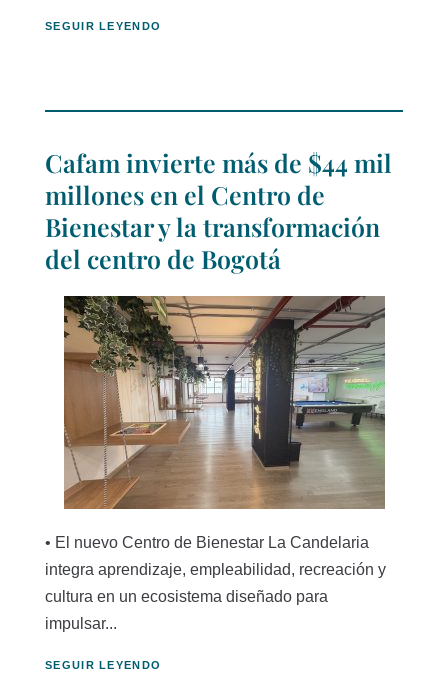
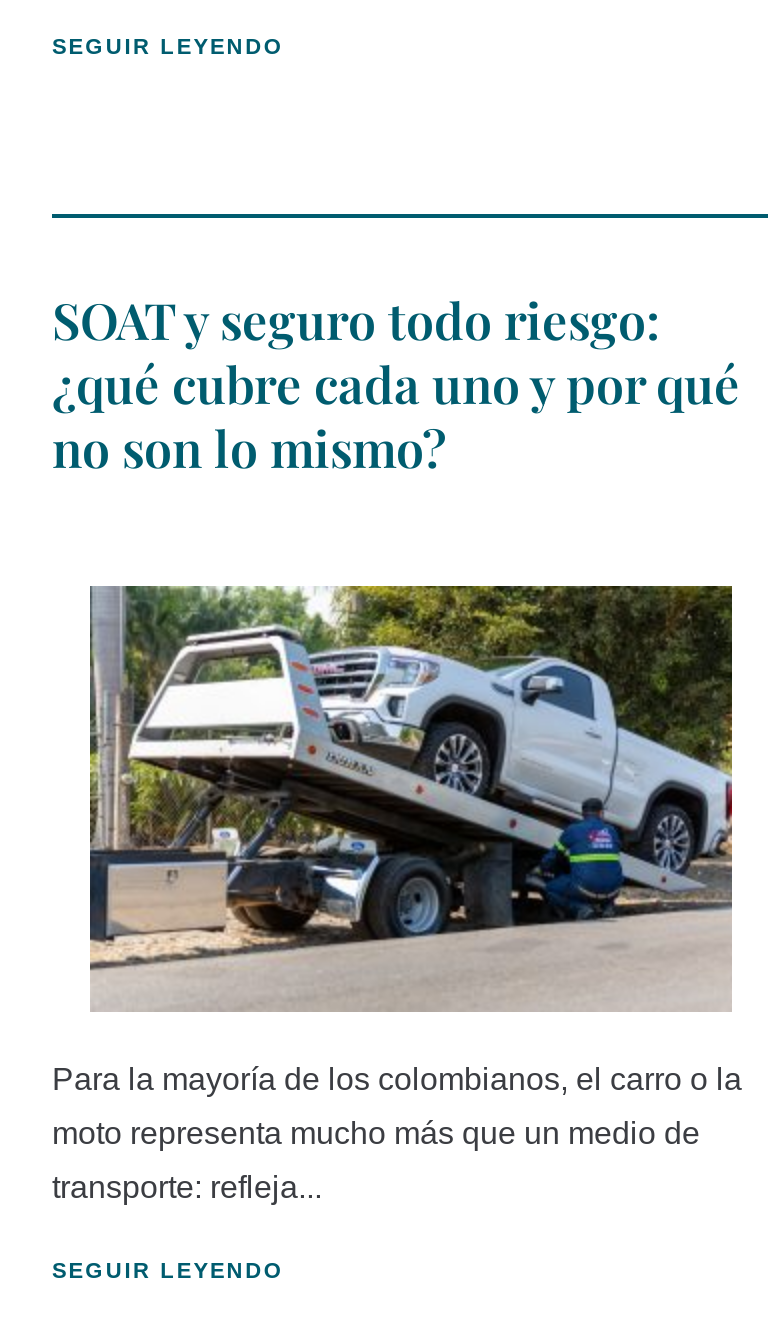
[45,146,392,275] Cafam invierte más de $44 mil | millones en el Centro de | Bienestar y la transformación | del centro de Bogotá -> [52,286,740,480] SOAT y seguro todo riesgo: | ¿qué cubre cada uno y por qué | no son lo mismo?
[45,295,386,631] [image] | • El nuevo Centro de Bienestar La Candelaria | integra aprendizaje, empleabilidad, recreación y | cultura en un ecosistema diseñado para | impulsar... -> [52,584,742,1203] [image] | Para la mayoría de los colombianos, el carro o la | moto representa mucho más que un medio de | transporte: refleja...

